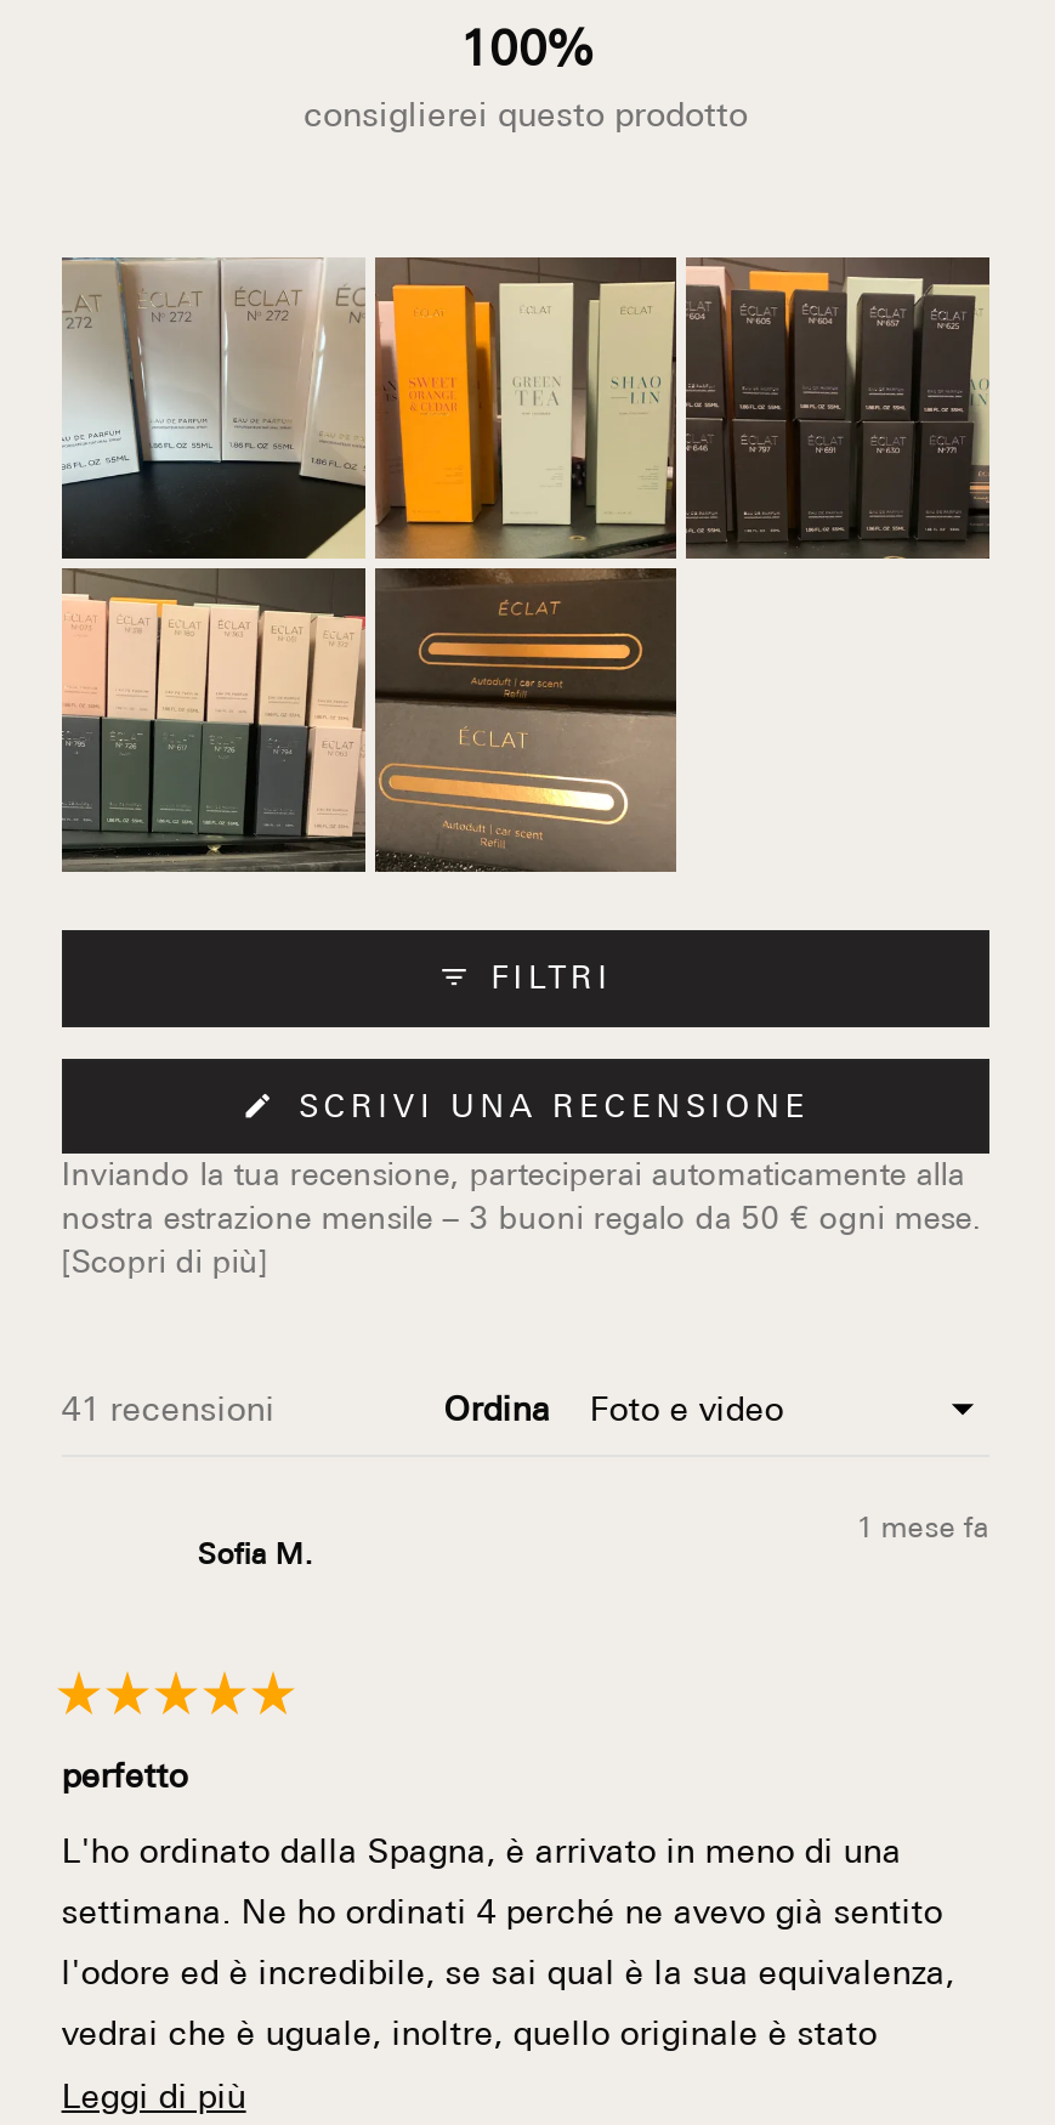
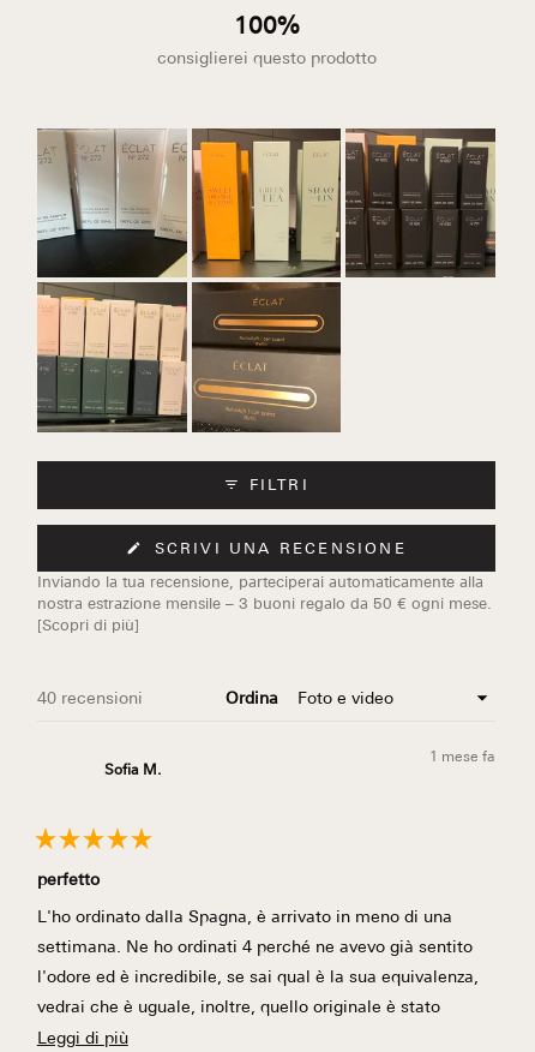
[61,1390,275,1428] 41 recensioni -> [37,688,143,708] 40 recensioni

